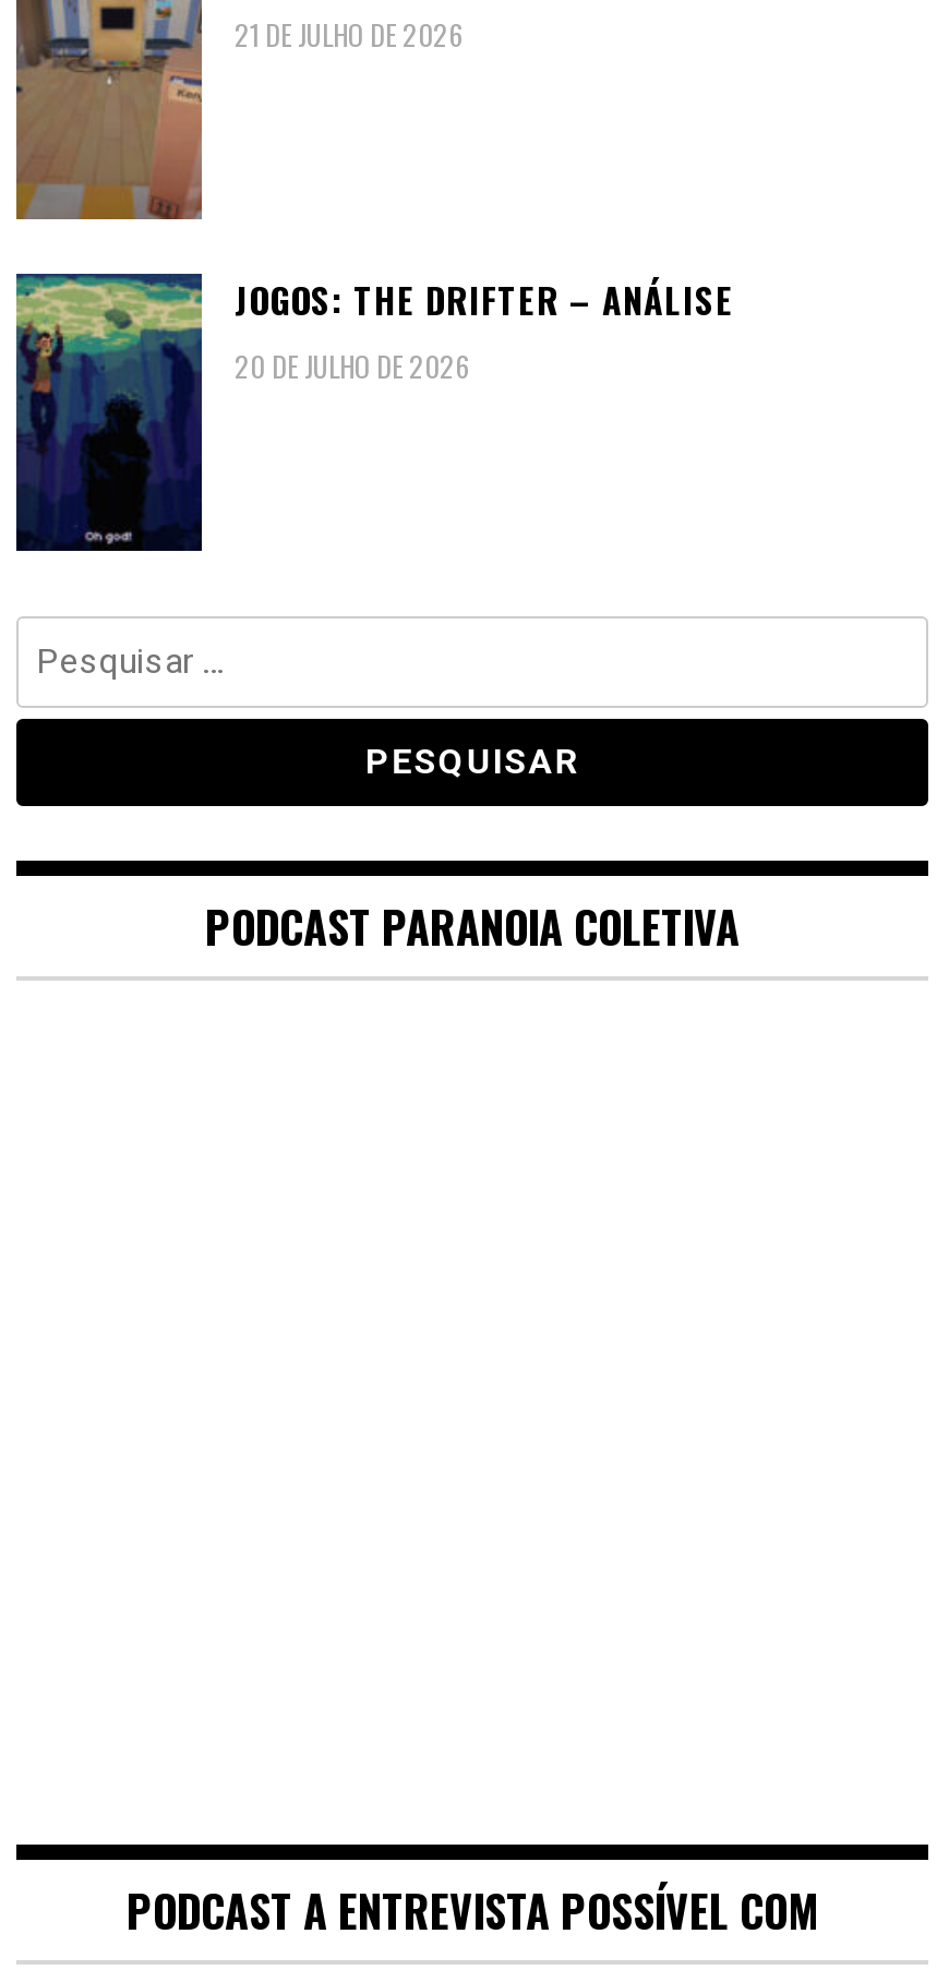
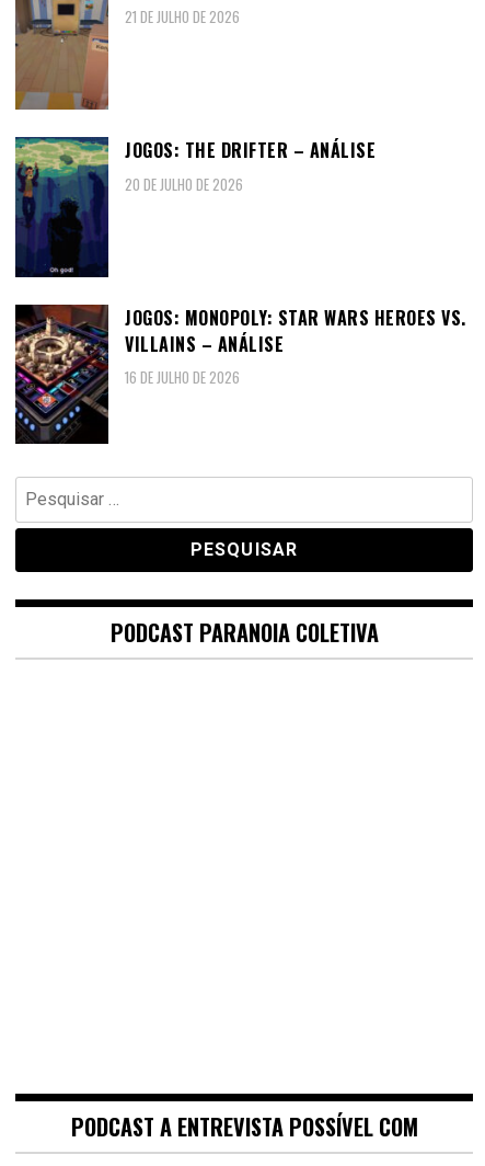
none -> [14,304,466,445] [image] | JOGOS: MONOPOLY: STAR WARS HEROES VS. | VILLAINS – ANÁLISE | 16 DE JULHO DE 2026

